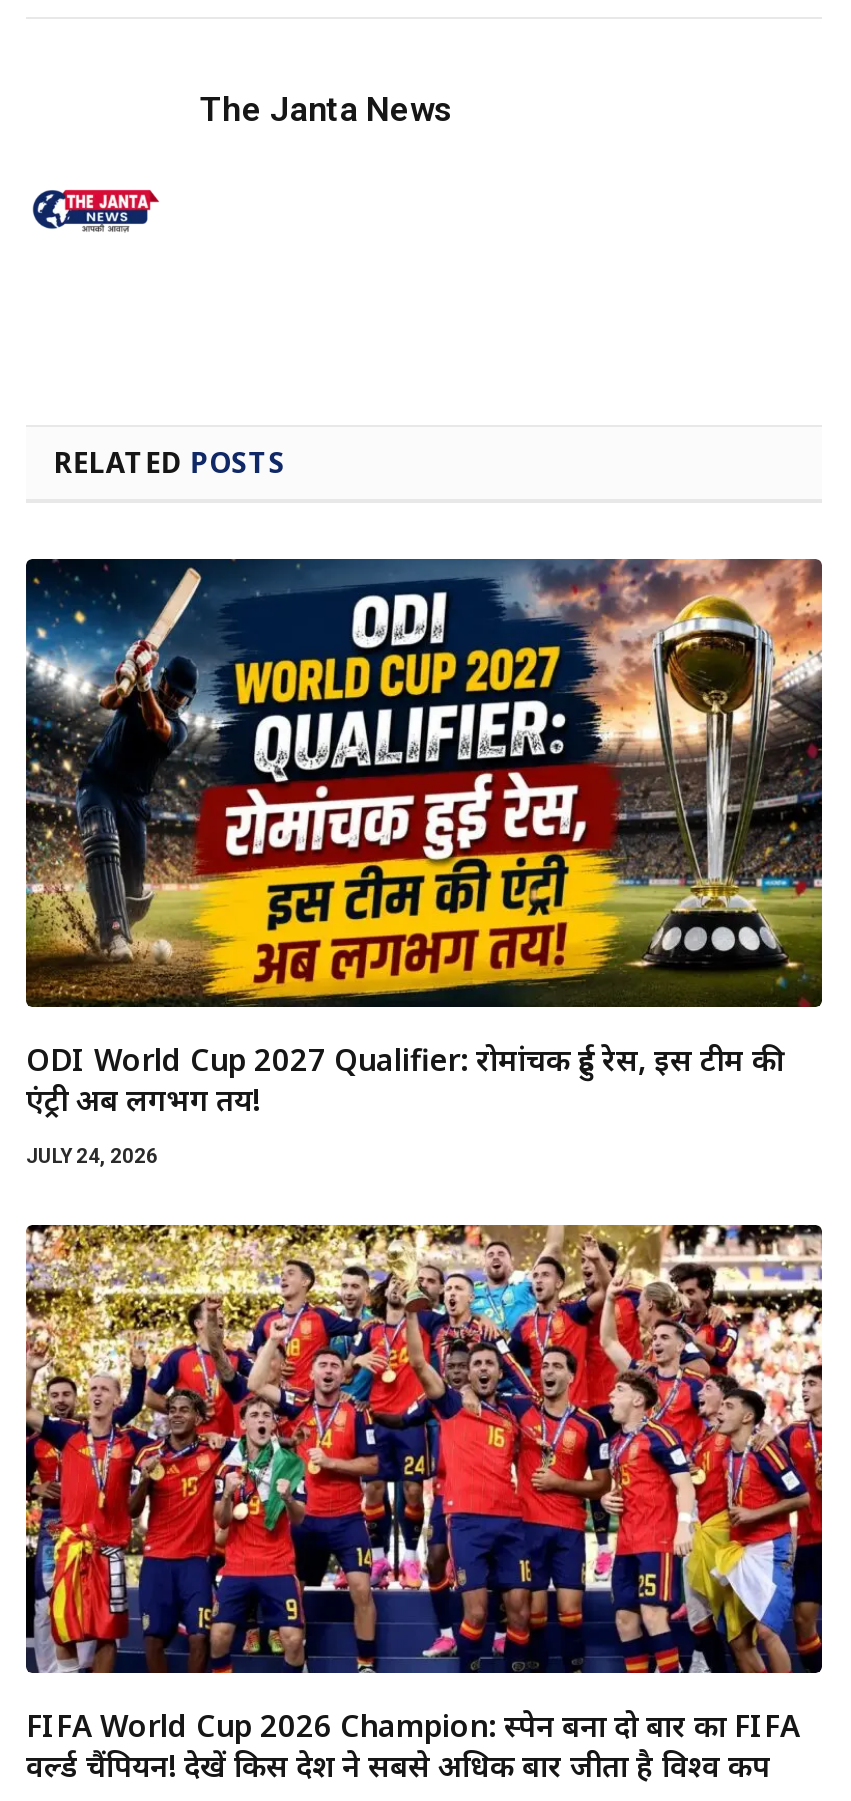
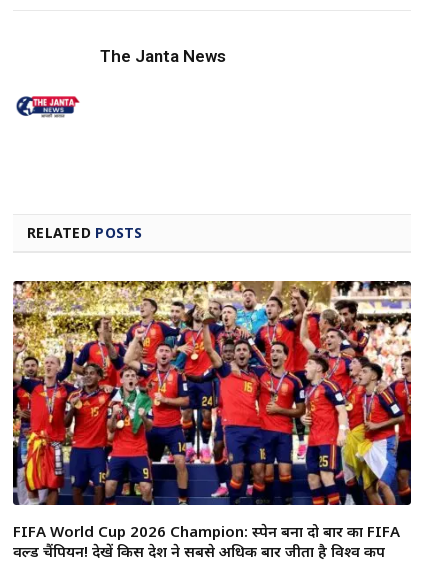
[24,558,824,1168] [image] | ODI World Cup 2027 Qualifier: रोमांचक हुई रेस, इस टीम की | एंट्री अब लगभग तय! | JULY 24, 2026 -> none

